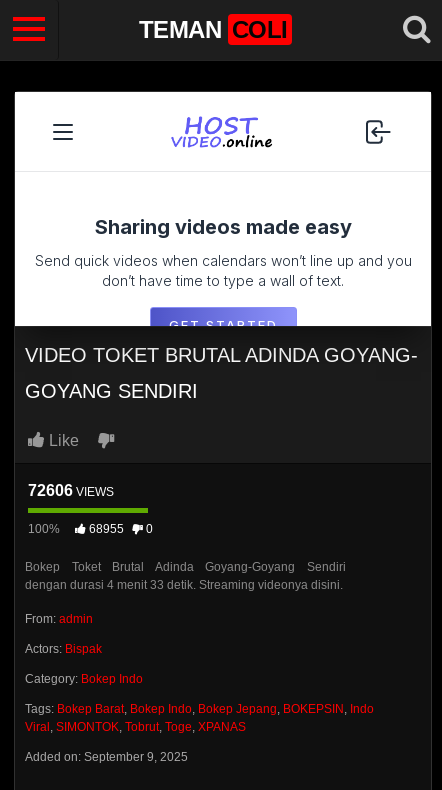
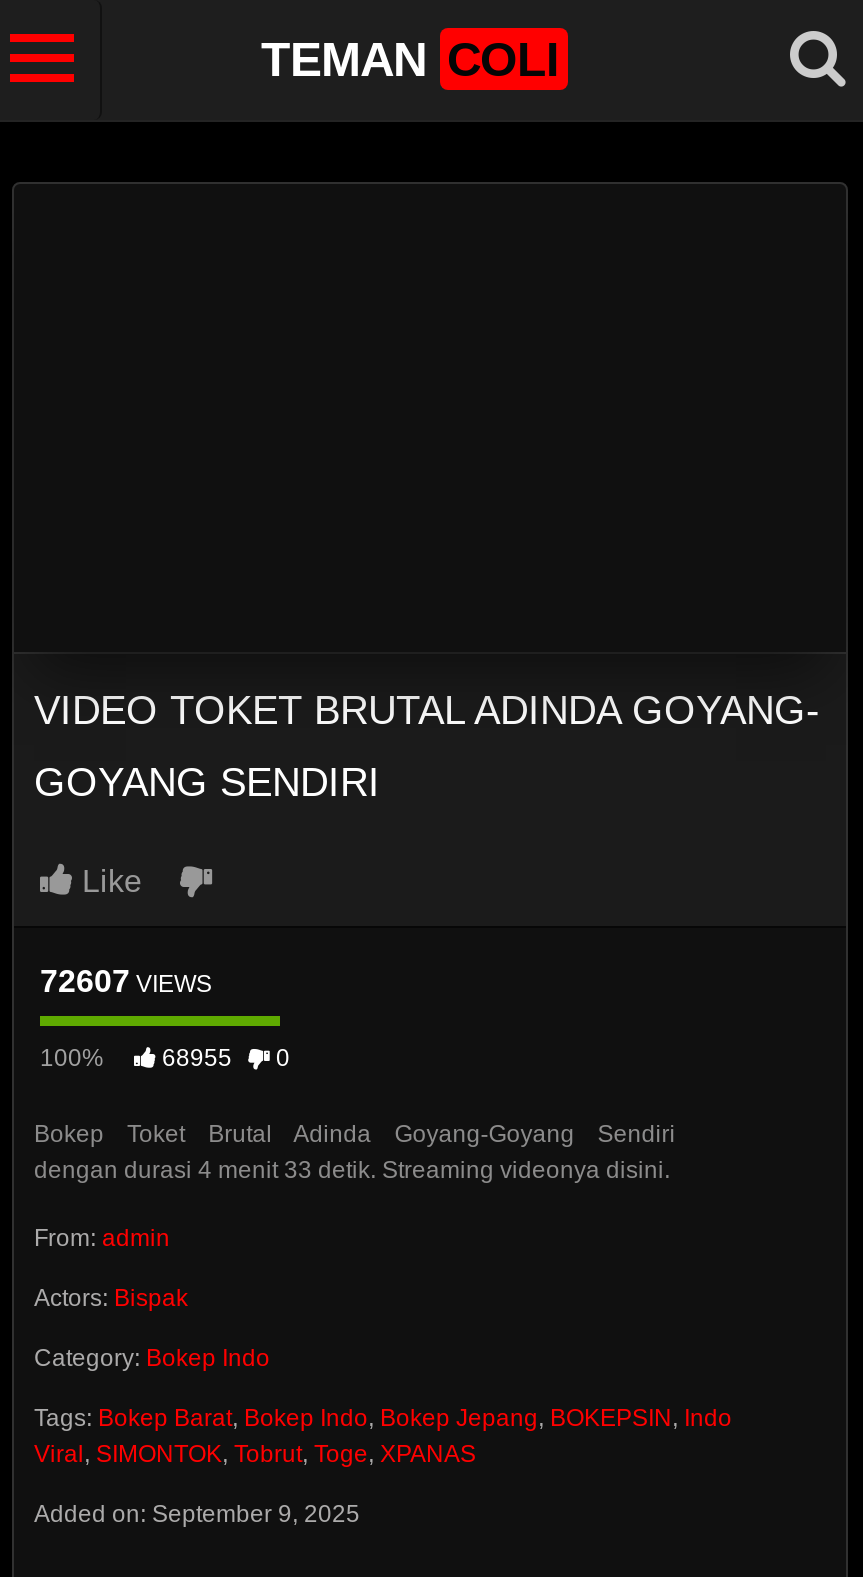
[14,91,432,327] [image] -> none
[28,482,114,499] 72606 VIEWS -> [40,964,212,998] 72607 VIEWS

